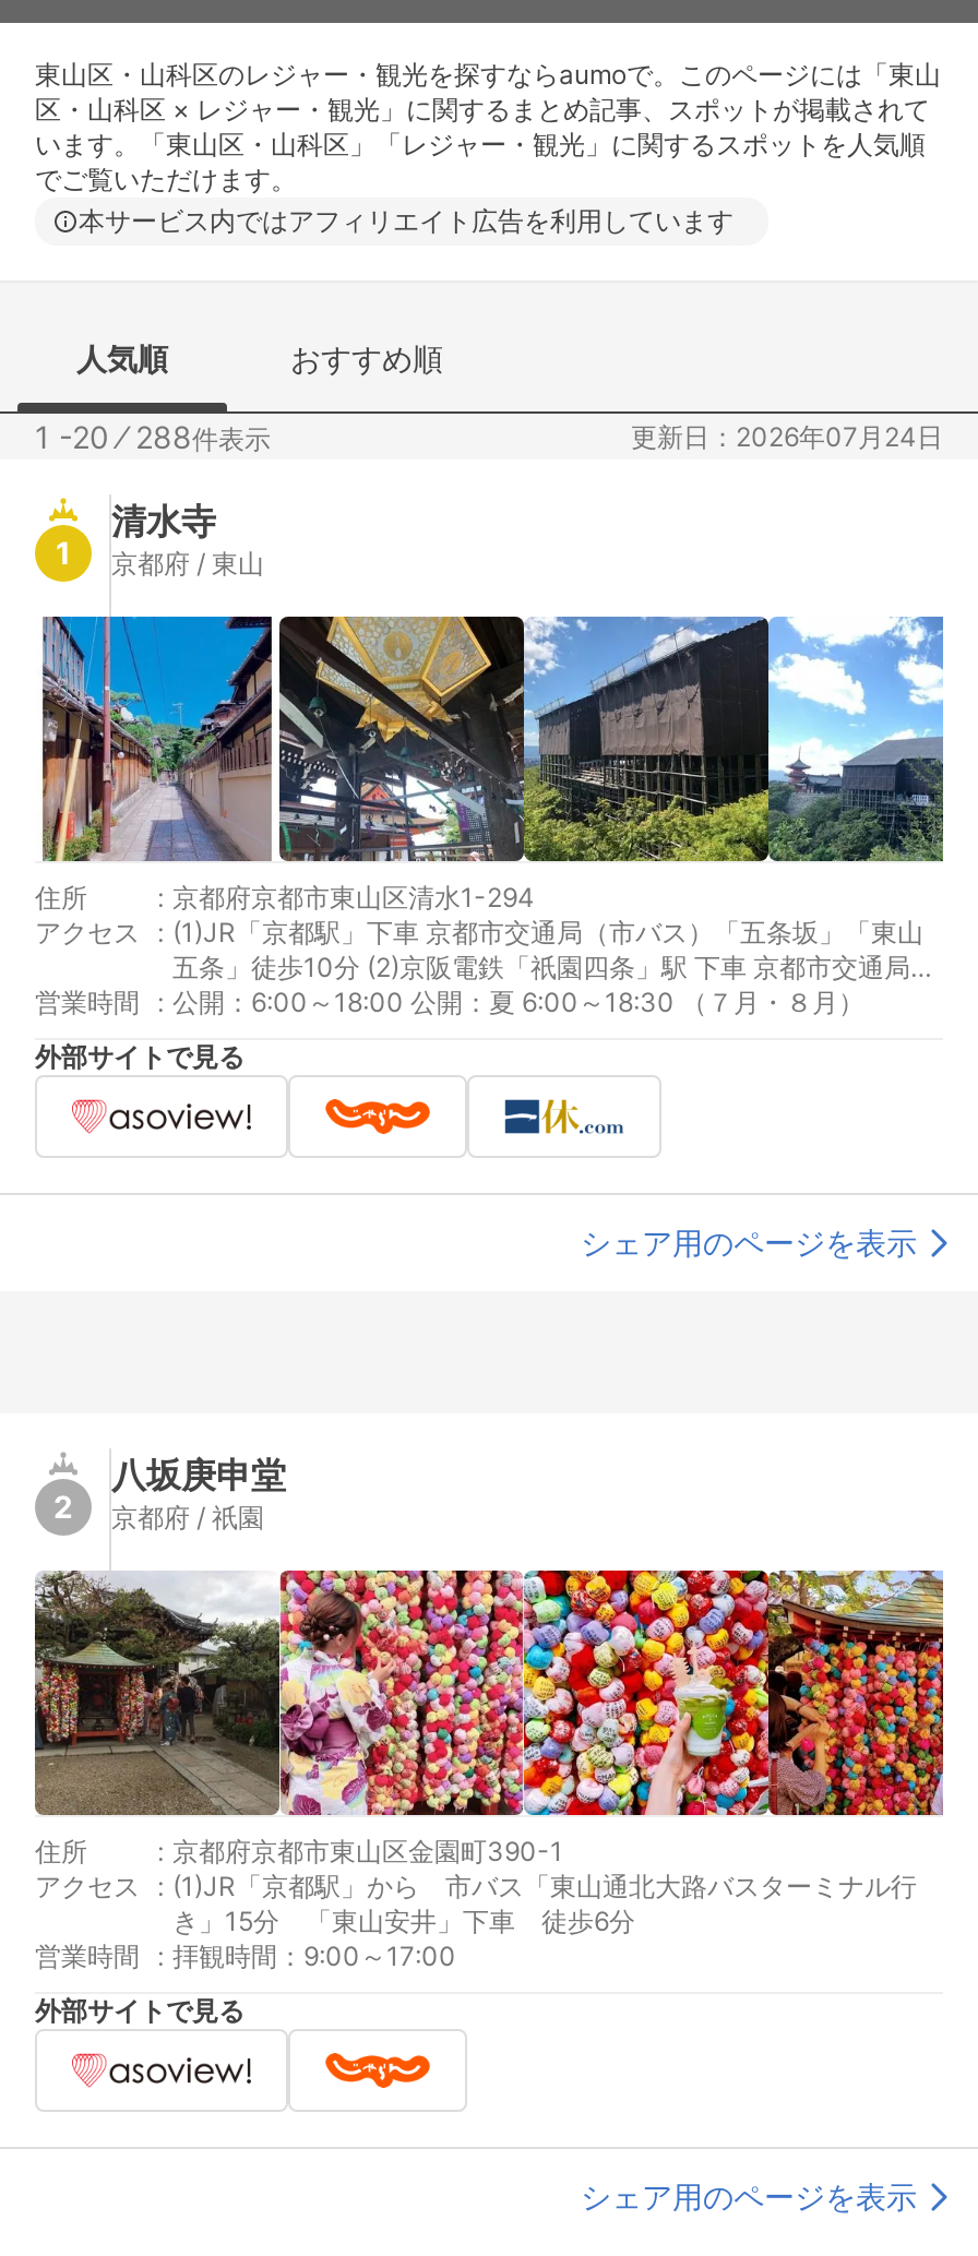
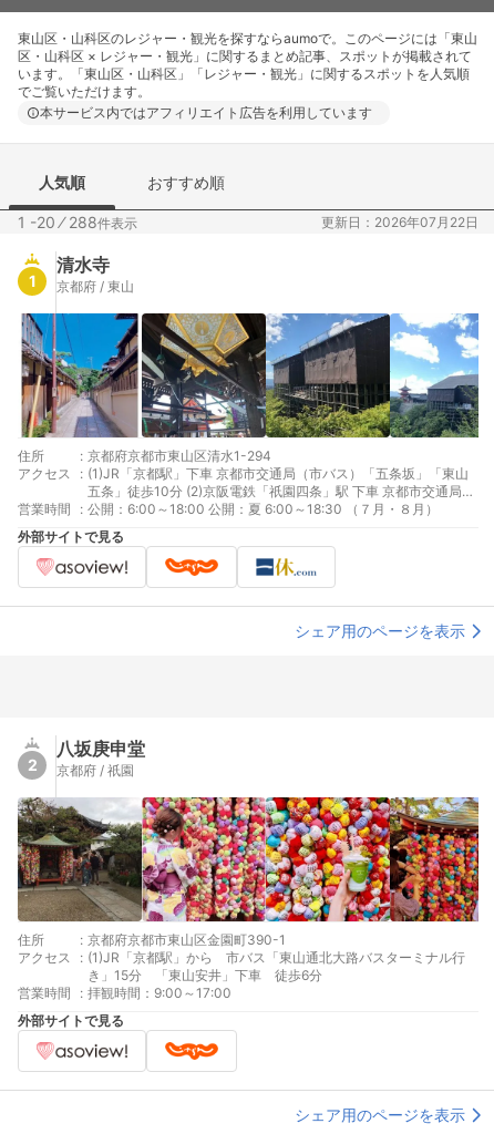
[631,419,943,452] 更新日：2026年07月24日 -> [321,213,478,230] 更新日：2026年07月22日

